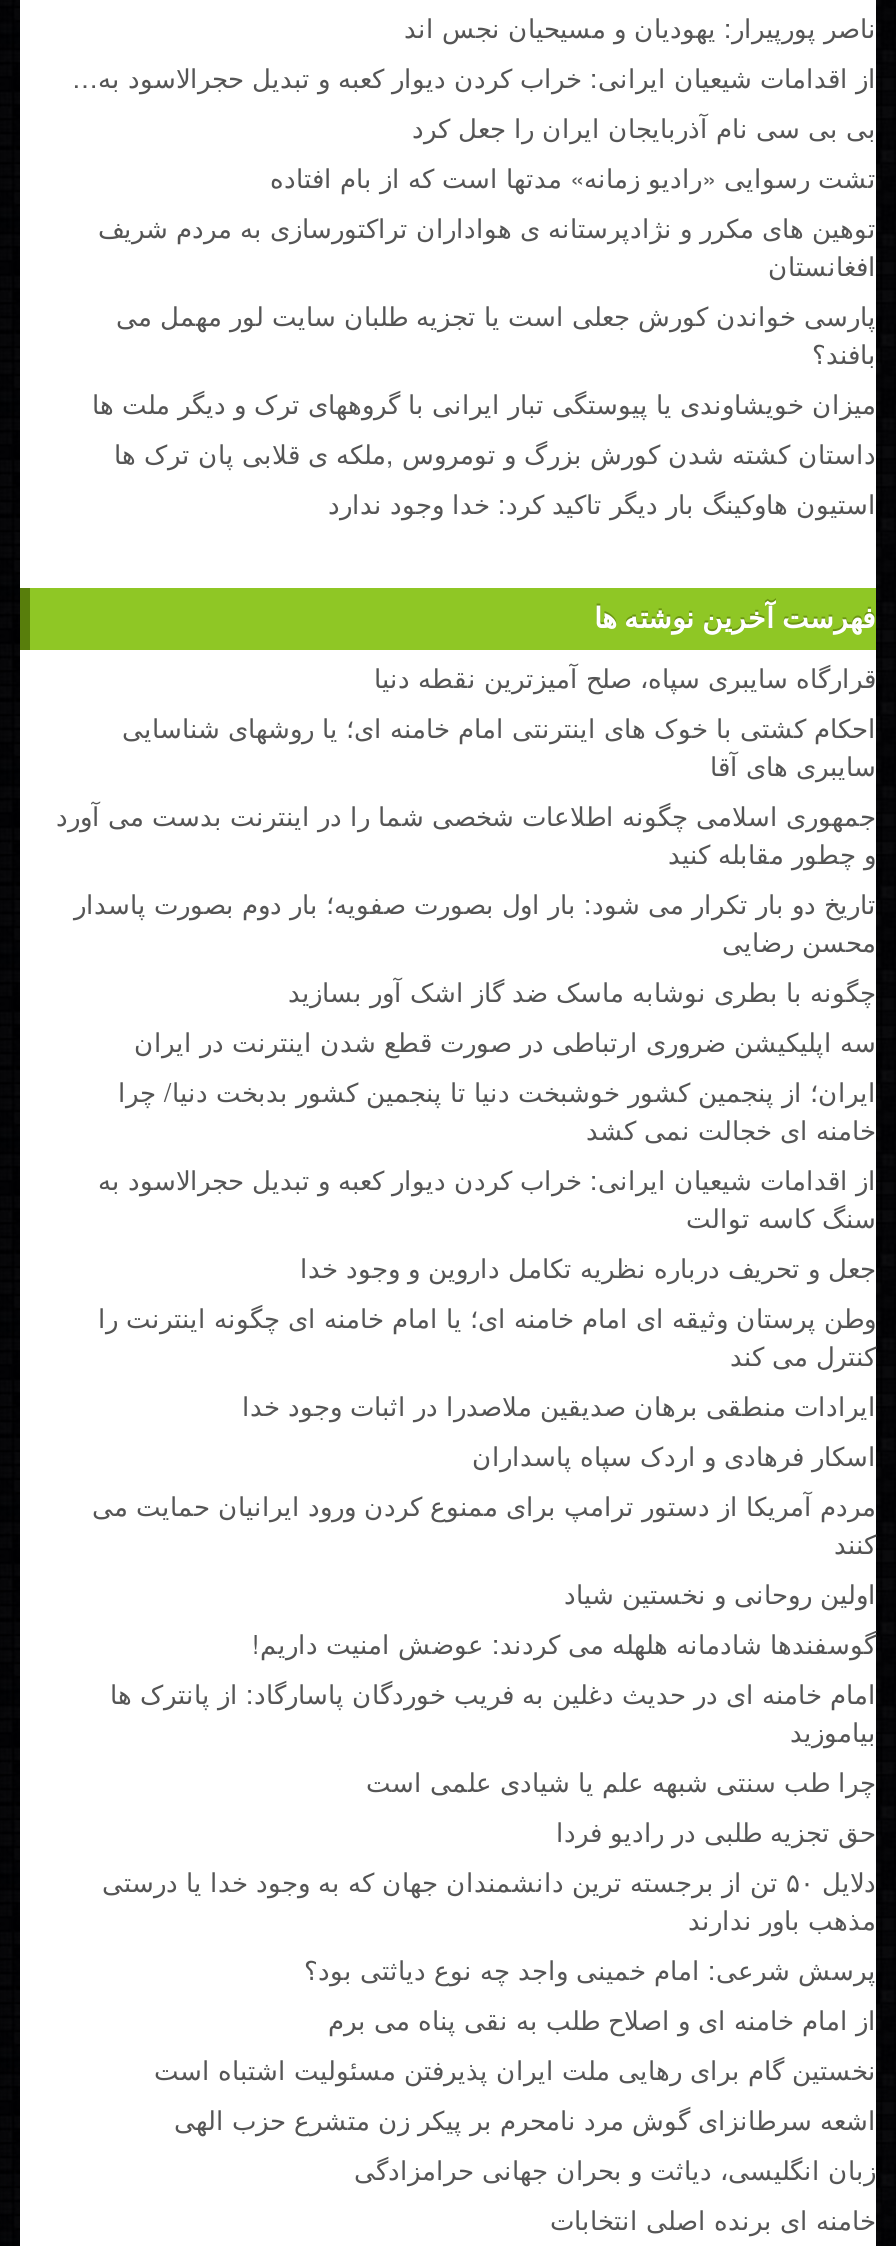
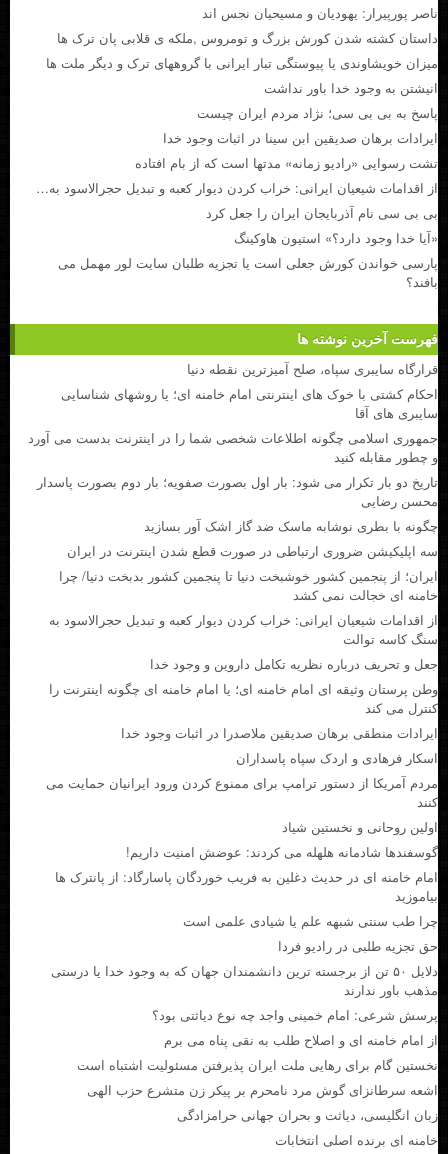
moved [72,57,876,145] -> [36,178,438,222]: از اقدامات شیعیان ایرانی: خراب کردن دیوار کعبه و تبدیل حجرالاسود به… | بی بی سی نام آذربایجان ایران را جعل کرد
none -> [163,78,438,147] انیشتن به وجود خدا باور نداشت | پاسخ به بی بی سی؛ نژاد مردم ایران چیست | ایرادات برهان صدیقین ابن سینا در اثبات وجود خدا
moved [270,157,876,195] -> [135,153,438,172]: تشت رسوایی «رادیو زمانه» مدتها است که از بام افتاده
[98,207,876,283] توهین های مکرر و نژادپرستانه ی هواداران تراکتورسازی به مردم شریف | افغانستان -> [234,228,438,247] «آیا خدا وجود دارد؟» استیون هاوکینگ
moved [116,295,876,371] -> [58,253,438,291]: پارسی خواندن کورش جعلی است یا تجزیه طلبان سایت لور مهمل می | بافند؟
moved [92,383,876,471] -> [46,28,438,72]: داستان کشته شدن کورش بزرگ و تومروس ,ملکه ی قلابی پان ترک ها | میزان خویشاوندی یا پیوستگی تبار ایرانی با گروههای ترک و دیگر ملت ها
[328,483,876,521] استیون هاوکینگ بار دیگر تاکید کرد: خدا وجود ندارد -> none

